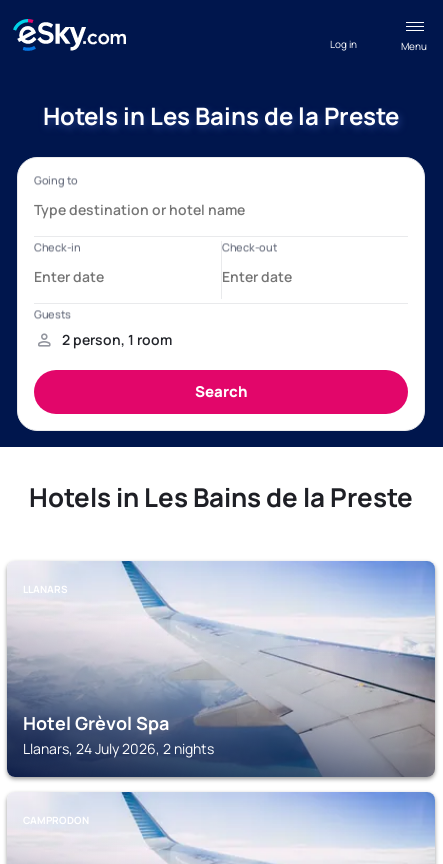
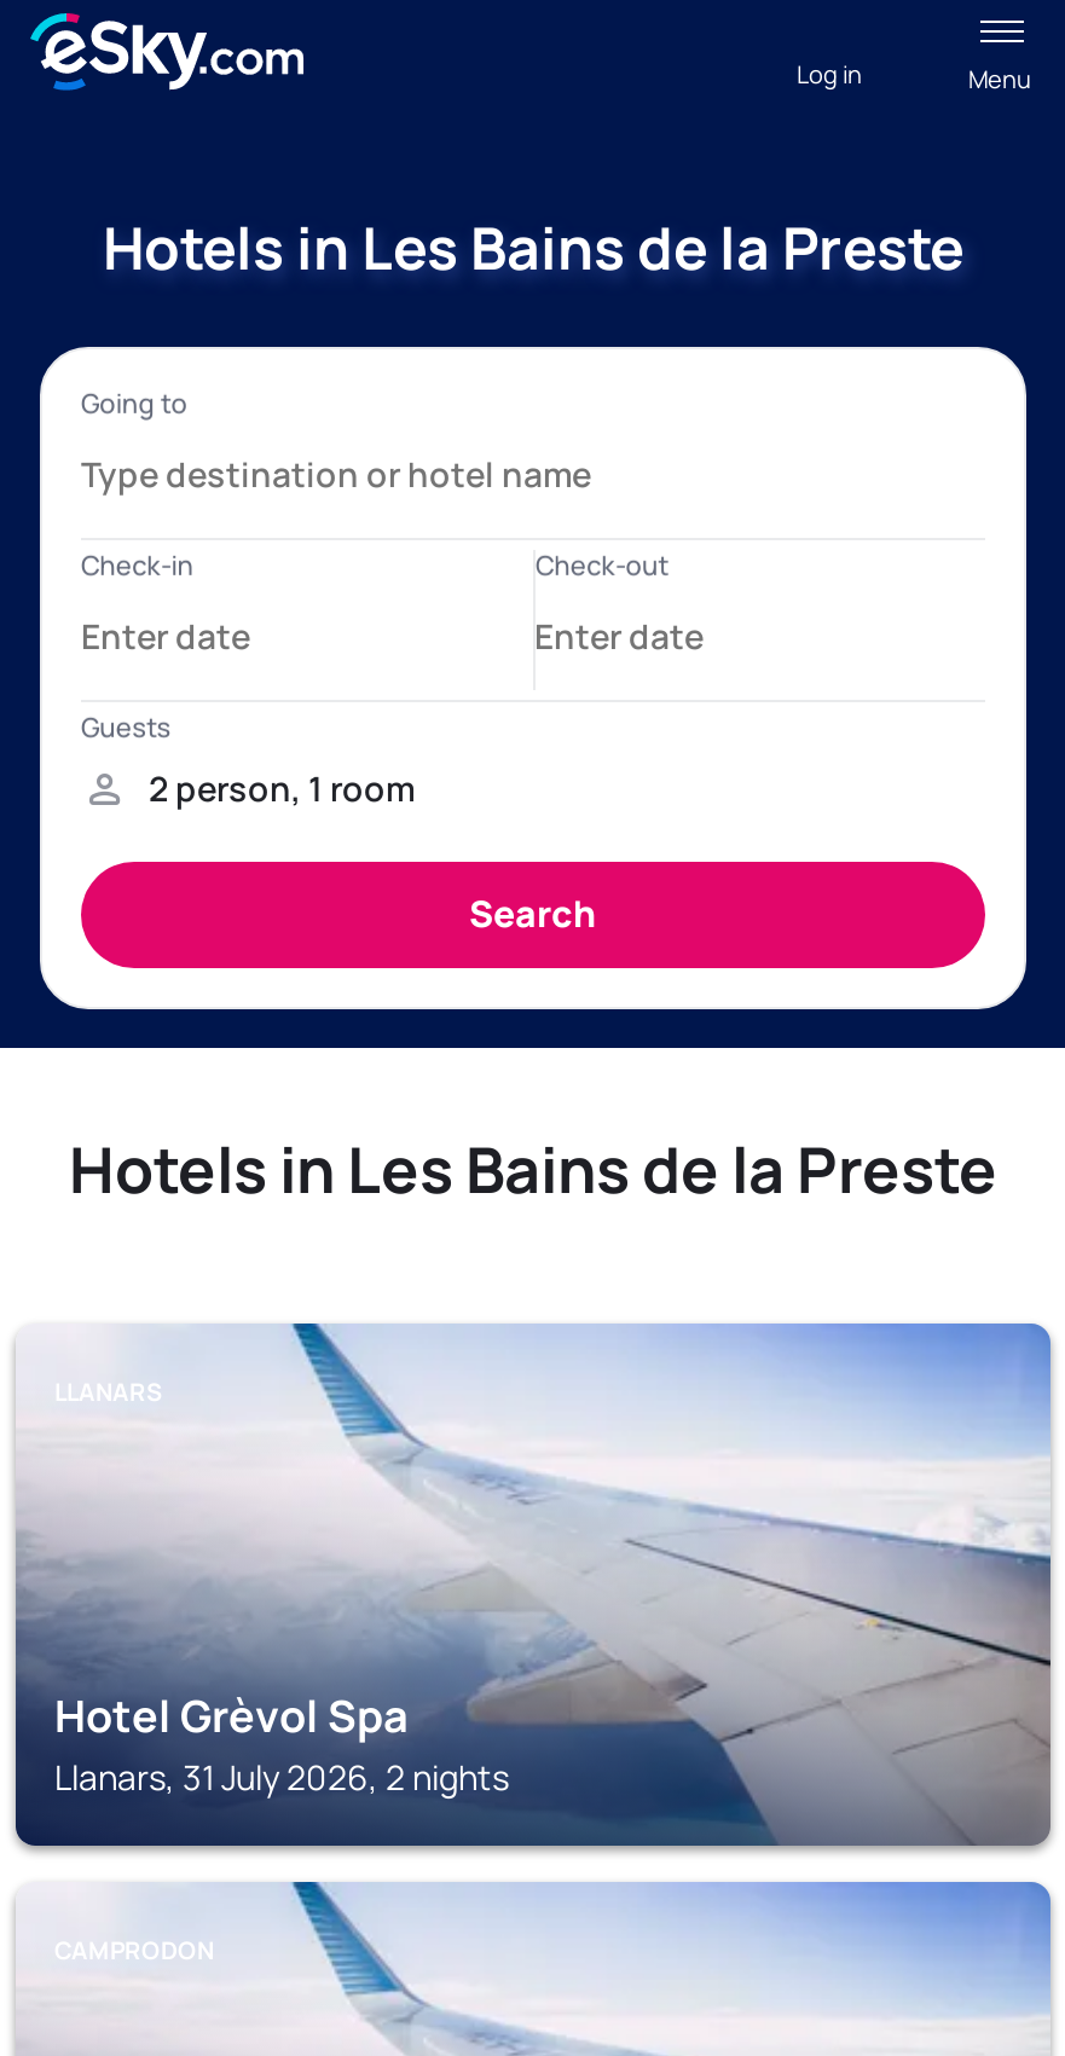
[23,739,214,758] Llanars, 24 July 2026, 2 nights -> [54,1754,509,1800] Llanars, 31 July 2026, 2 nights

